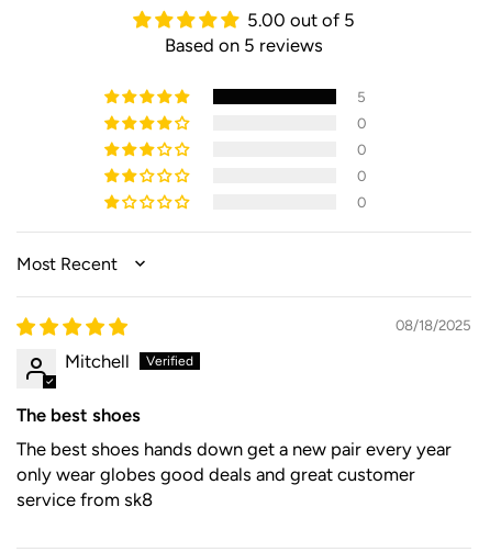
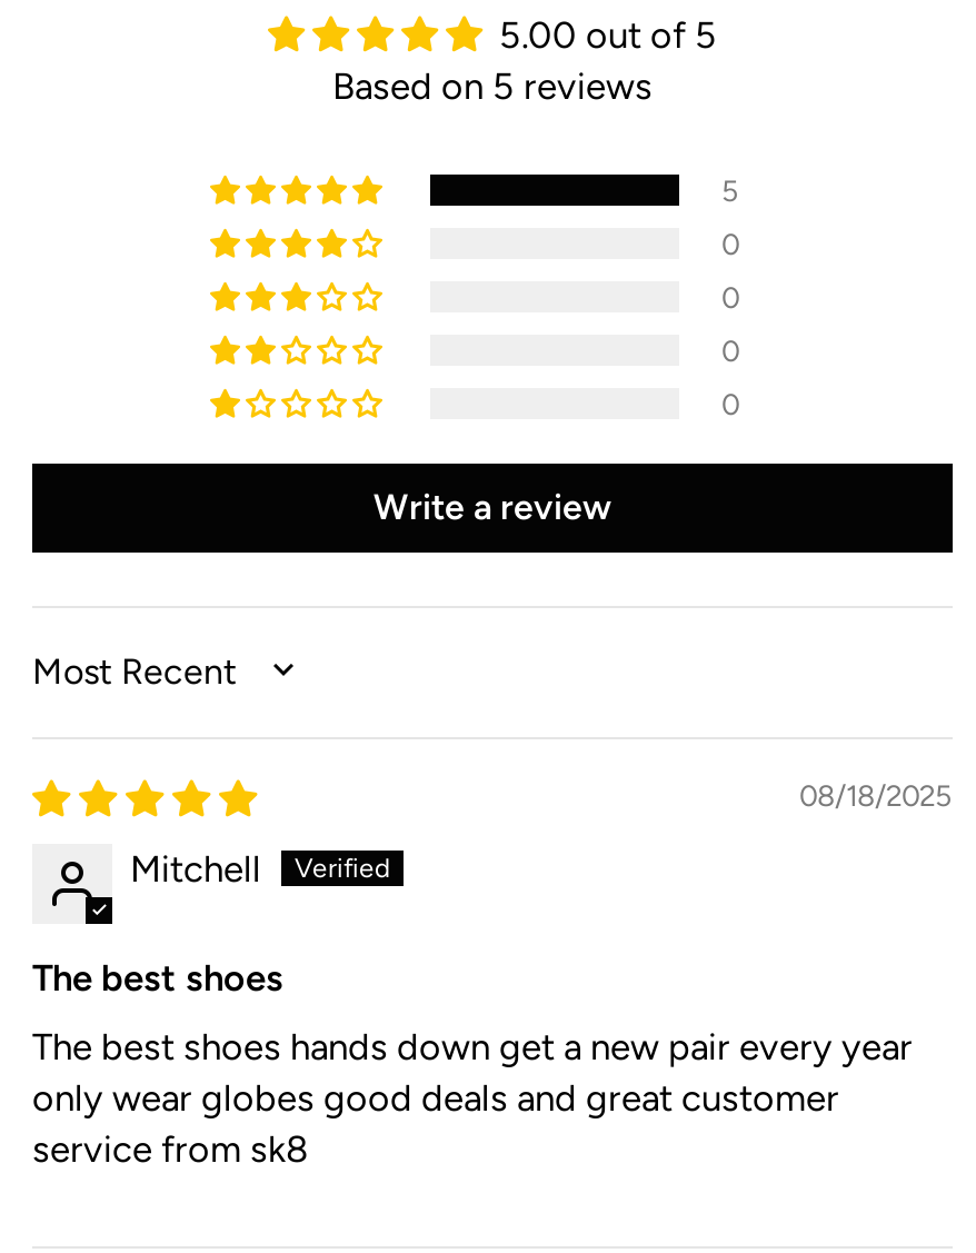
none -> [374,487,611,529] Write a review

